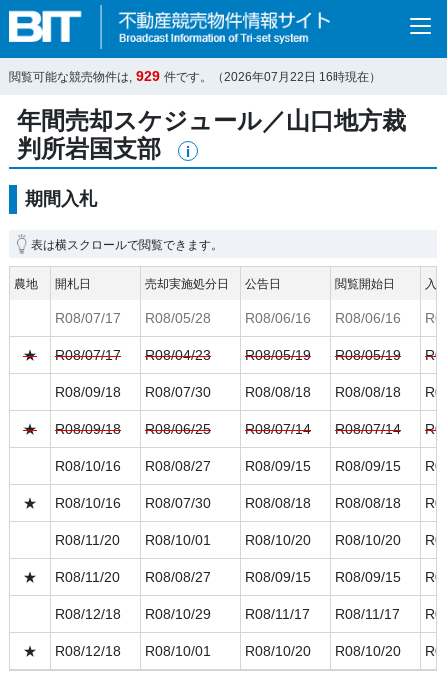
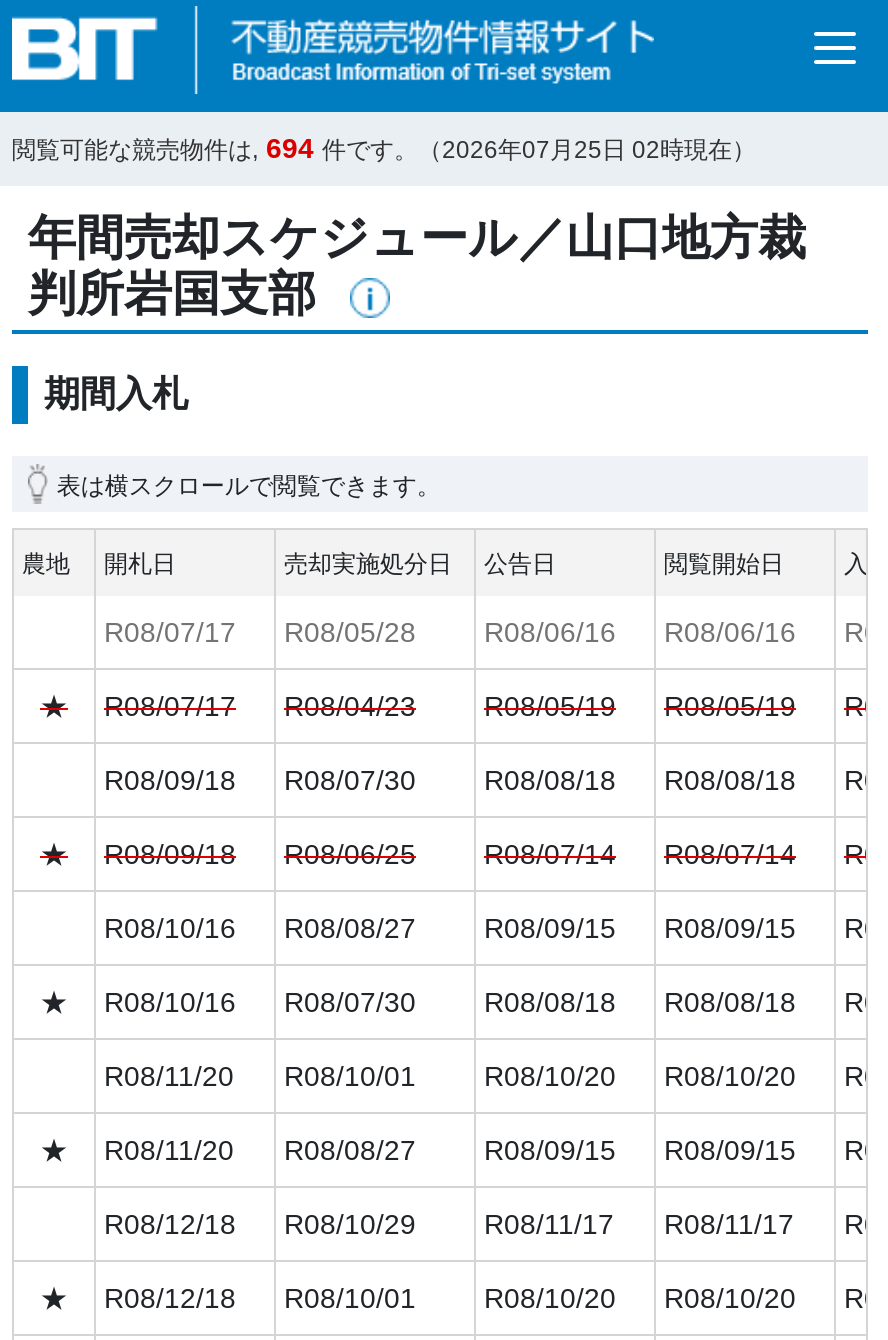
[9,68,381,84] 閲覧可能な競売物件は, 929 件です。（2026年07月22日 16時現在） -> [12,132,756,164] 閲覧可能な競売物件は, 694 件です。（2026年07月25日 02時現在）

